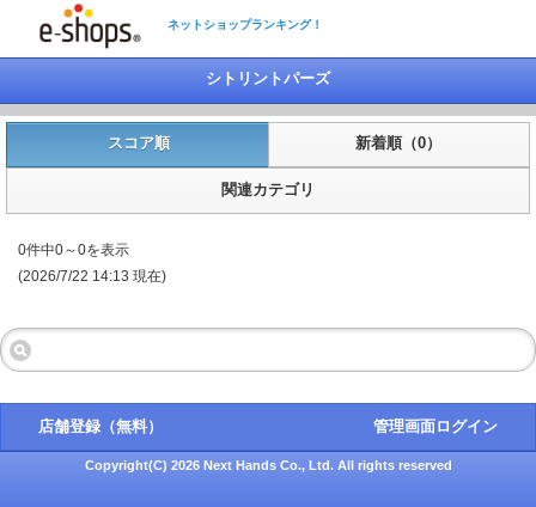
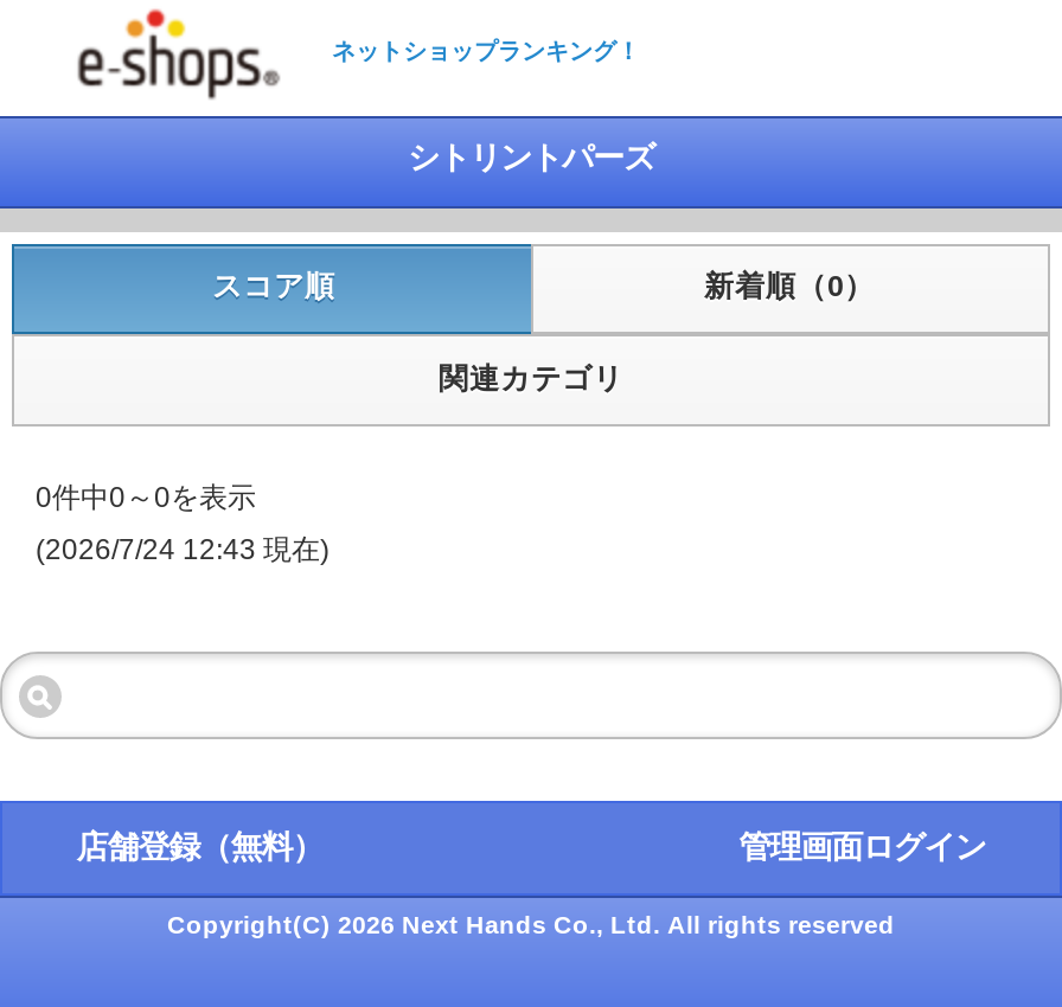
[18,268,166,285] (2026/7/22 14:13 現在) -> [36,534,330,567] (2026/7/24 12:43 現在)

